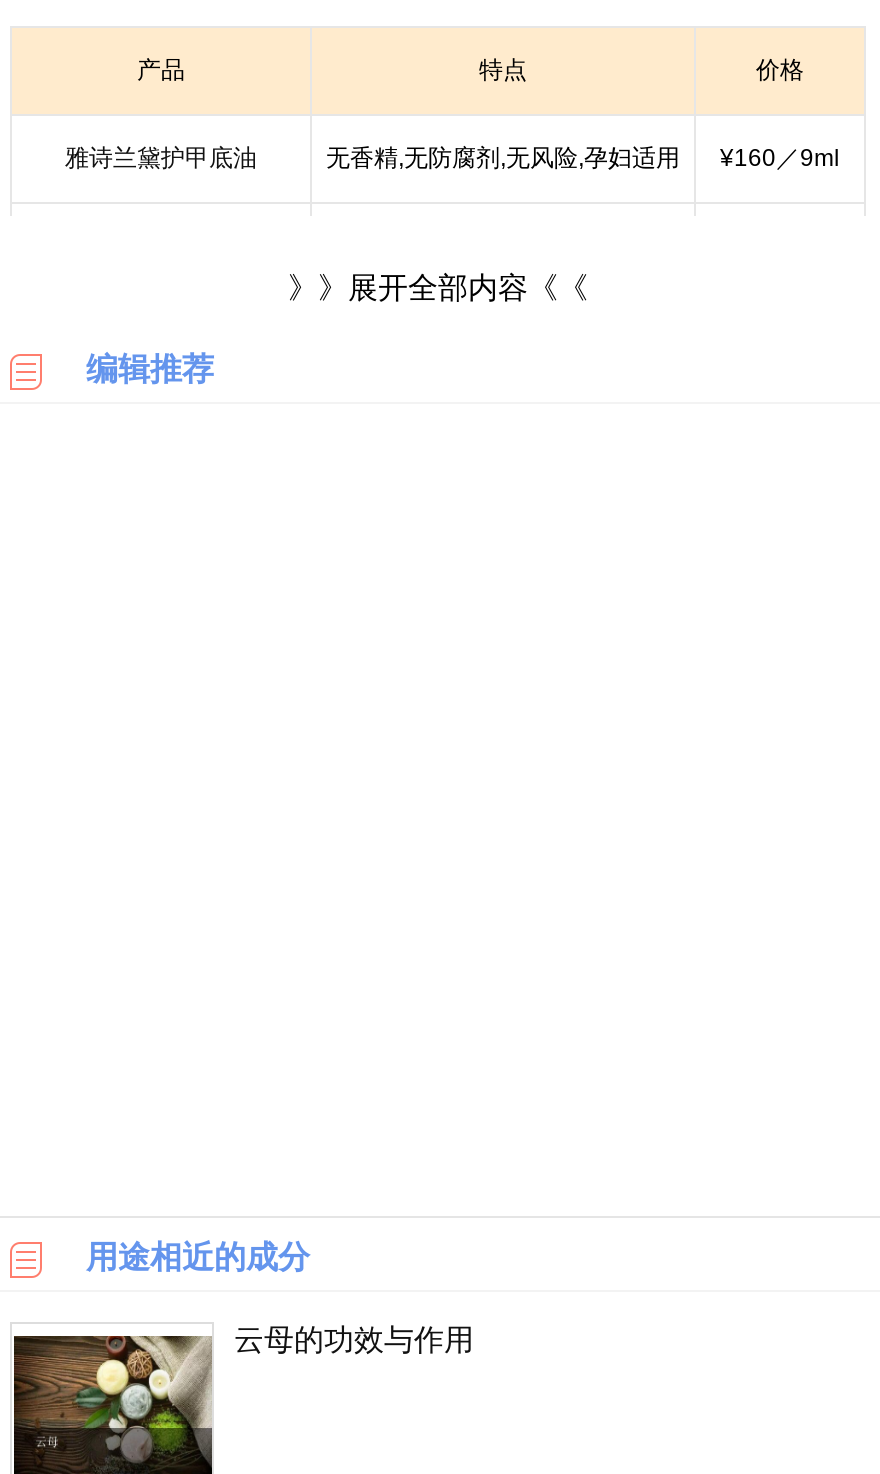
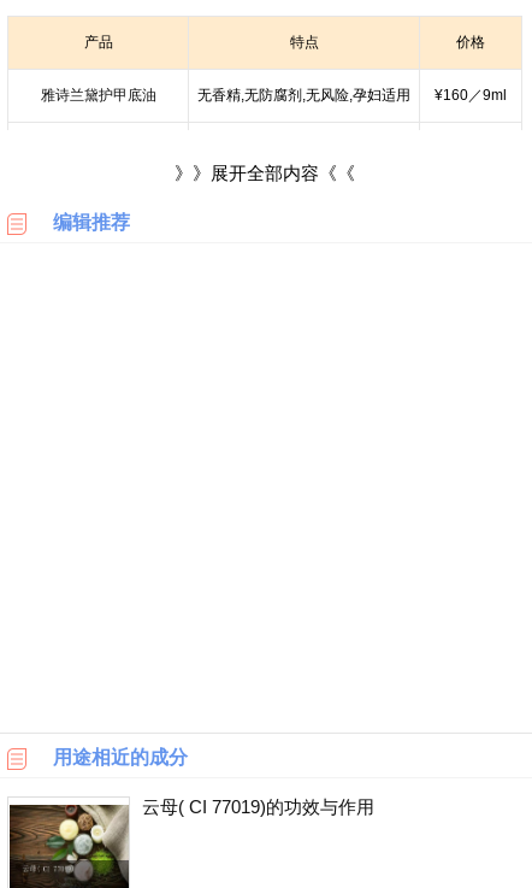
[234,1322,474,1356] 云母的功效与作用 -> [142,796,374,817] 云母( CI 77019)的功效与作用

